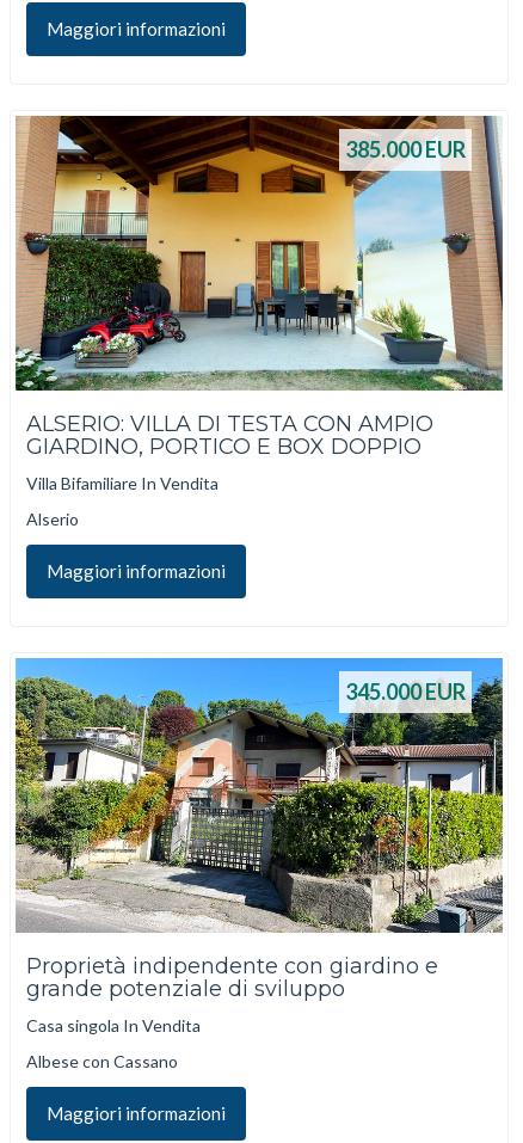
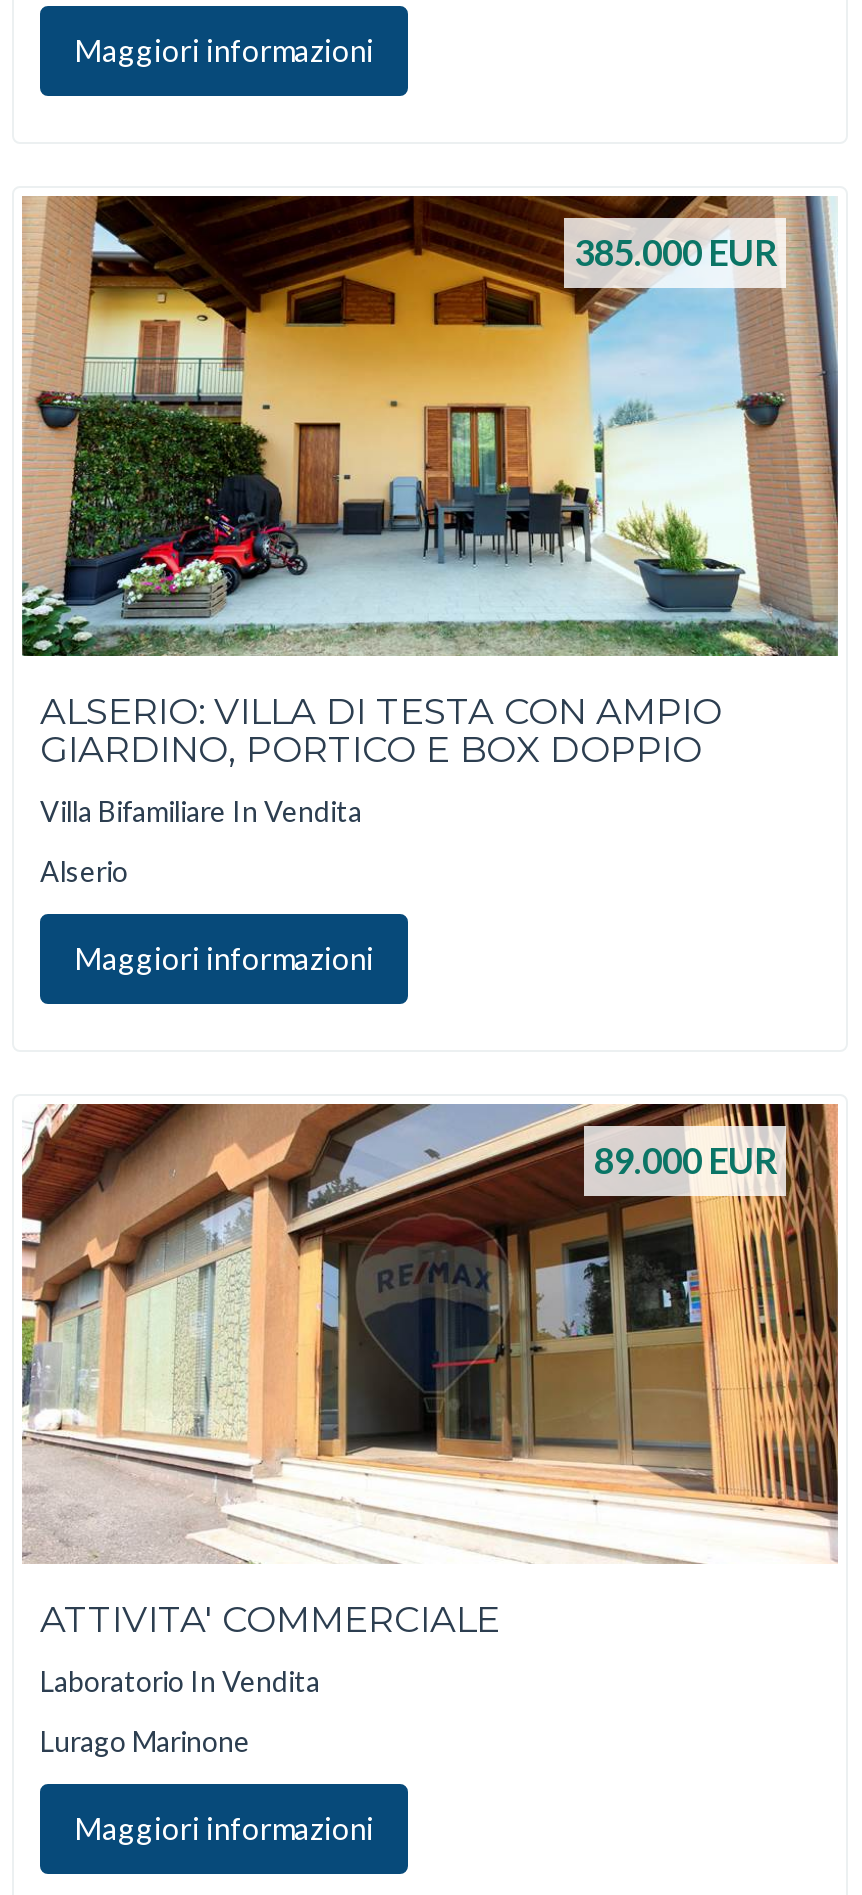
[14,657,504,934] [image] | 345.000 EUR -> [22,1102,840,1562] [image] | 89.000 EUR
[26,953,438,1002] Proprietà indipendente con giardino e | grande potenziale di sviluppo -> [40,1598,500,1642] ATTIVITA' COMMERCIALE
[26,1015,201,1035] Casa singola In Vendita -> [40,1663,320,1697] Laboratorio In Vendita
[26,1051,178,1071] Albese con Cassano -> [40,1724,250,1758] Lurago Marinone

